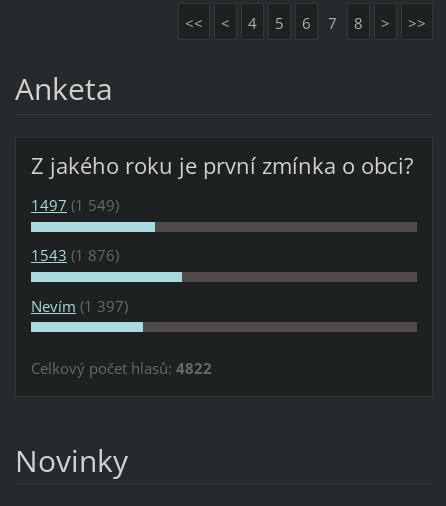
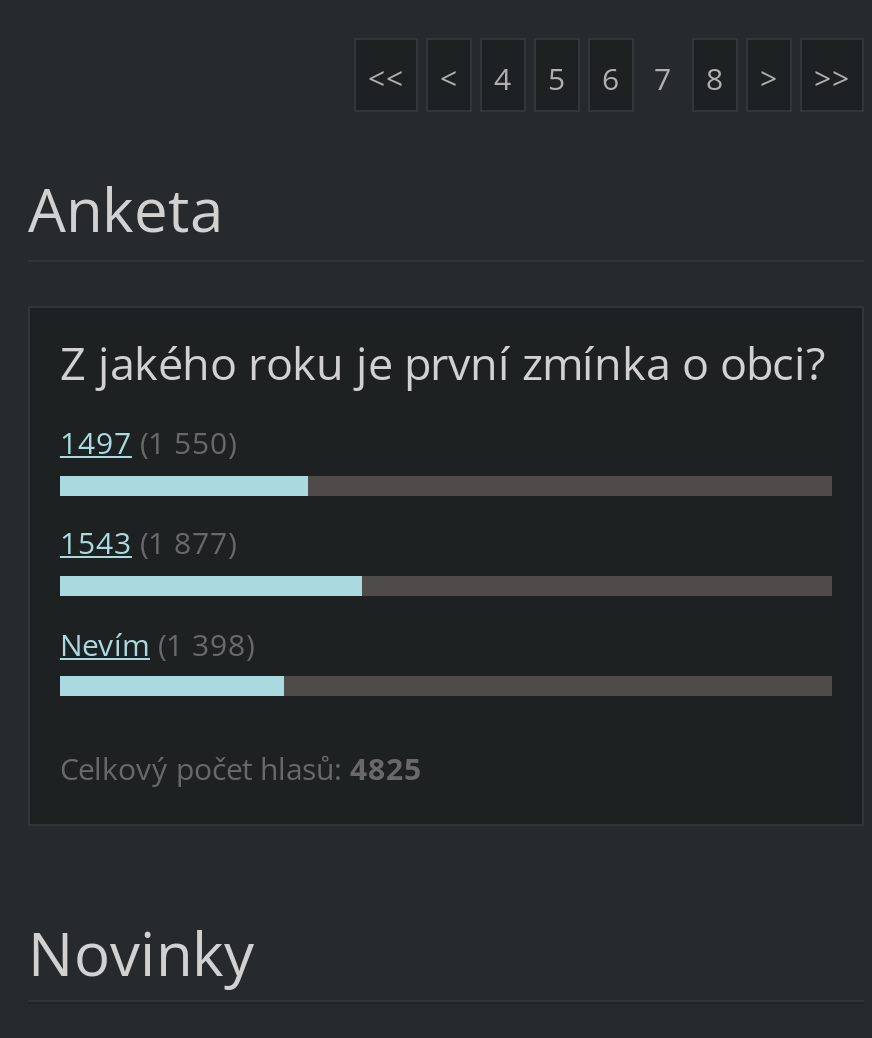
[31,195,119,215] 1497 (1 549) -> [60,422,236,462] 1497 (1 550)
[31,245,119,265] 1543 (1 876) -> [60,523,236,563] 1543 (1 877)
[31,296,128,316] Nevím (1 397) -> [60,624,254,664] Nevím (1 398)
[31,358,212,378] Celkový počet hlasů: 4822 -> [60,748,422,788] Celkový počet hlasů: 4825

